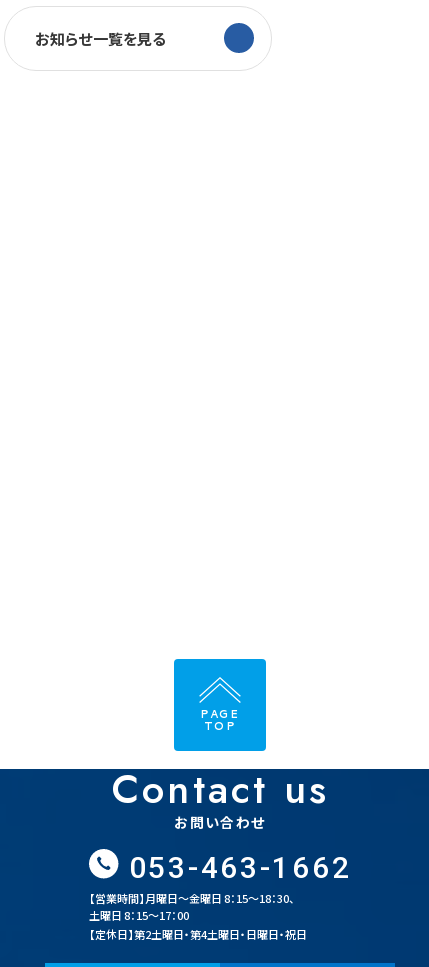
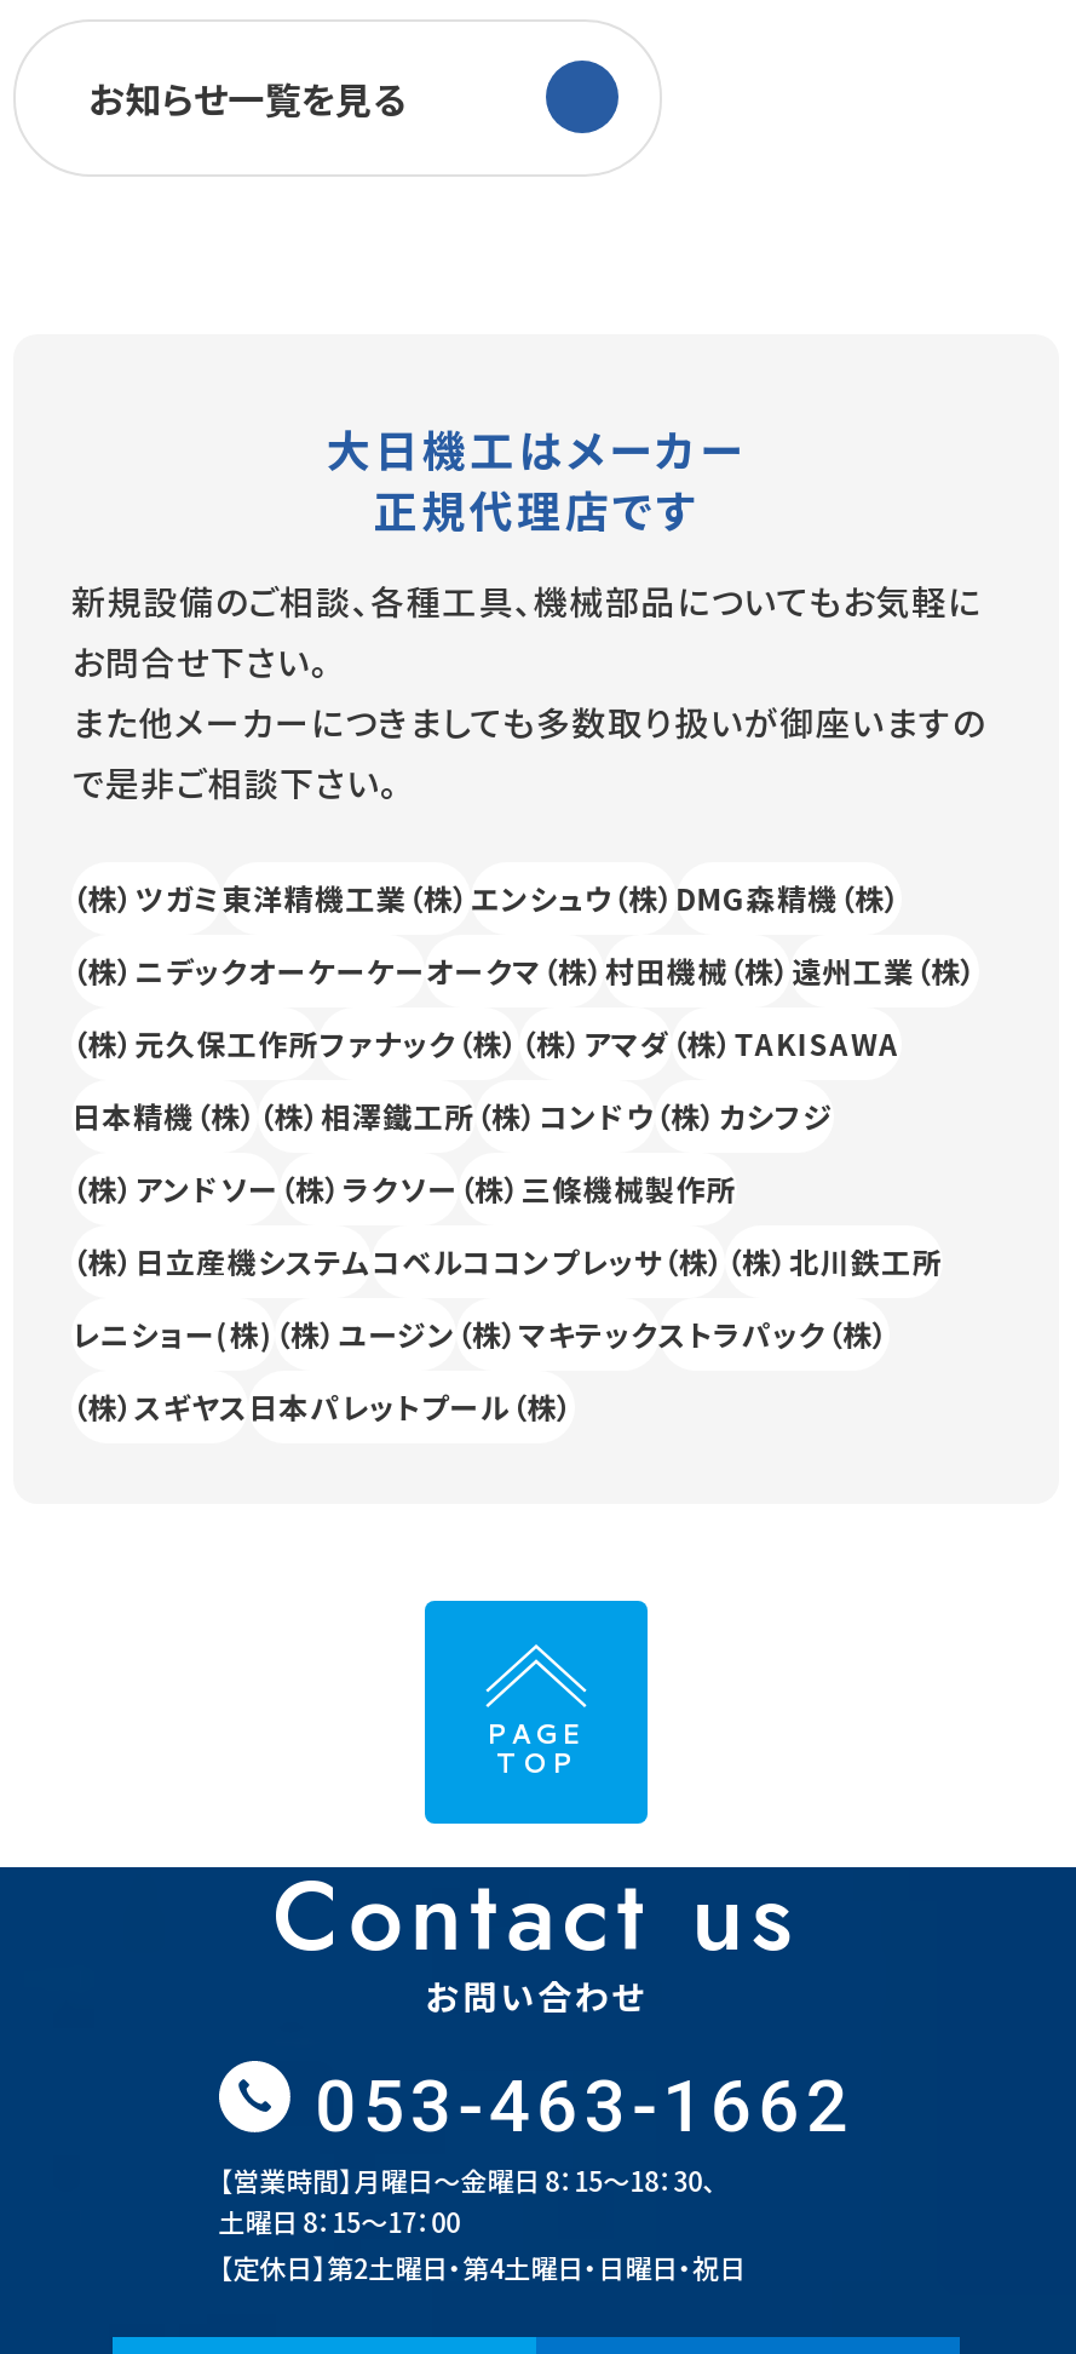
none -> [71,417,986,1426] 大日機工はメーカー | 正規代理店です | 新規設備のご相談、各種工具、機械部品についてもお気軽に | お問合せ下さい。 | また他メーカーにつきましても多数取り扱いが御座いますの | で是非ご相談下さい。 | （株）ツガミ東洋精機工業（株）エンシュウ（株）DMG森精機（株） | （株）ニデックオーケーケーオークマ（株）村田機械（株）遠州工業（株） | （株）元久保工作所ファナック（株）（株）アマダ（株）TAKISAWA | 日本精機（株）（株）相澤鐵工所（株）コンドウ（株）カシフジ | （株）アンドソー（株）ラクソー（株）三條機械製作所 | （株）日立産機システムコベルココンプレッサ（株）（株）北川鉄工所 | レニショー(株)（株）ユージン（株）マキテックストラパック（株） | （株）スギヤス日本パレットプール（株）

